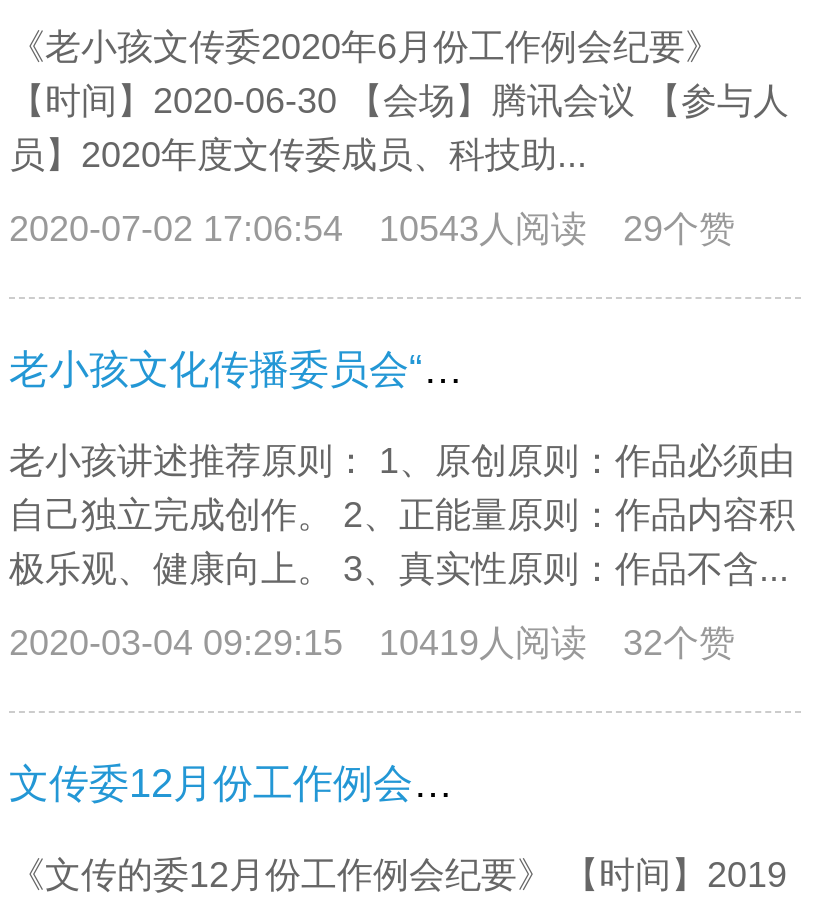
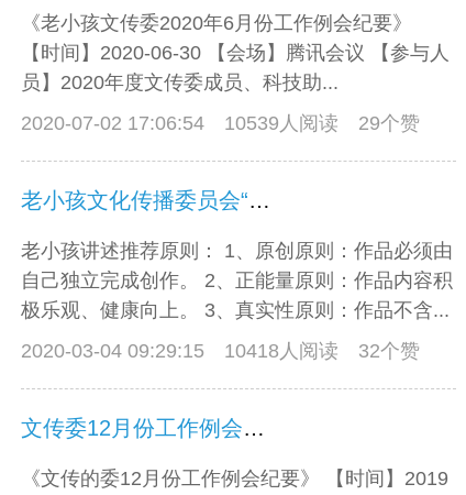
[9,209,735,249] 2020-07-02 17:06:54 10543人阅读 29个赞 -> [21,112,420,134] 2020-07-02 17:06:54 10539人阅读 29个赞
[9,623,735,663] 2020-03-04 09:29:15 10419人阅读 32个赞 -> [21,340,420,362] 2020-03-04 09:29:15 10418人阅读 32个赞

